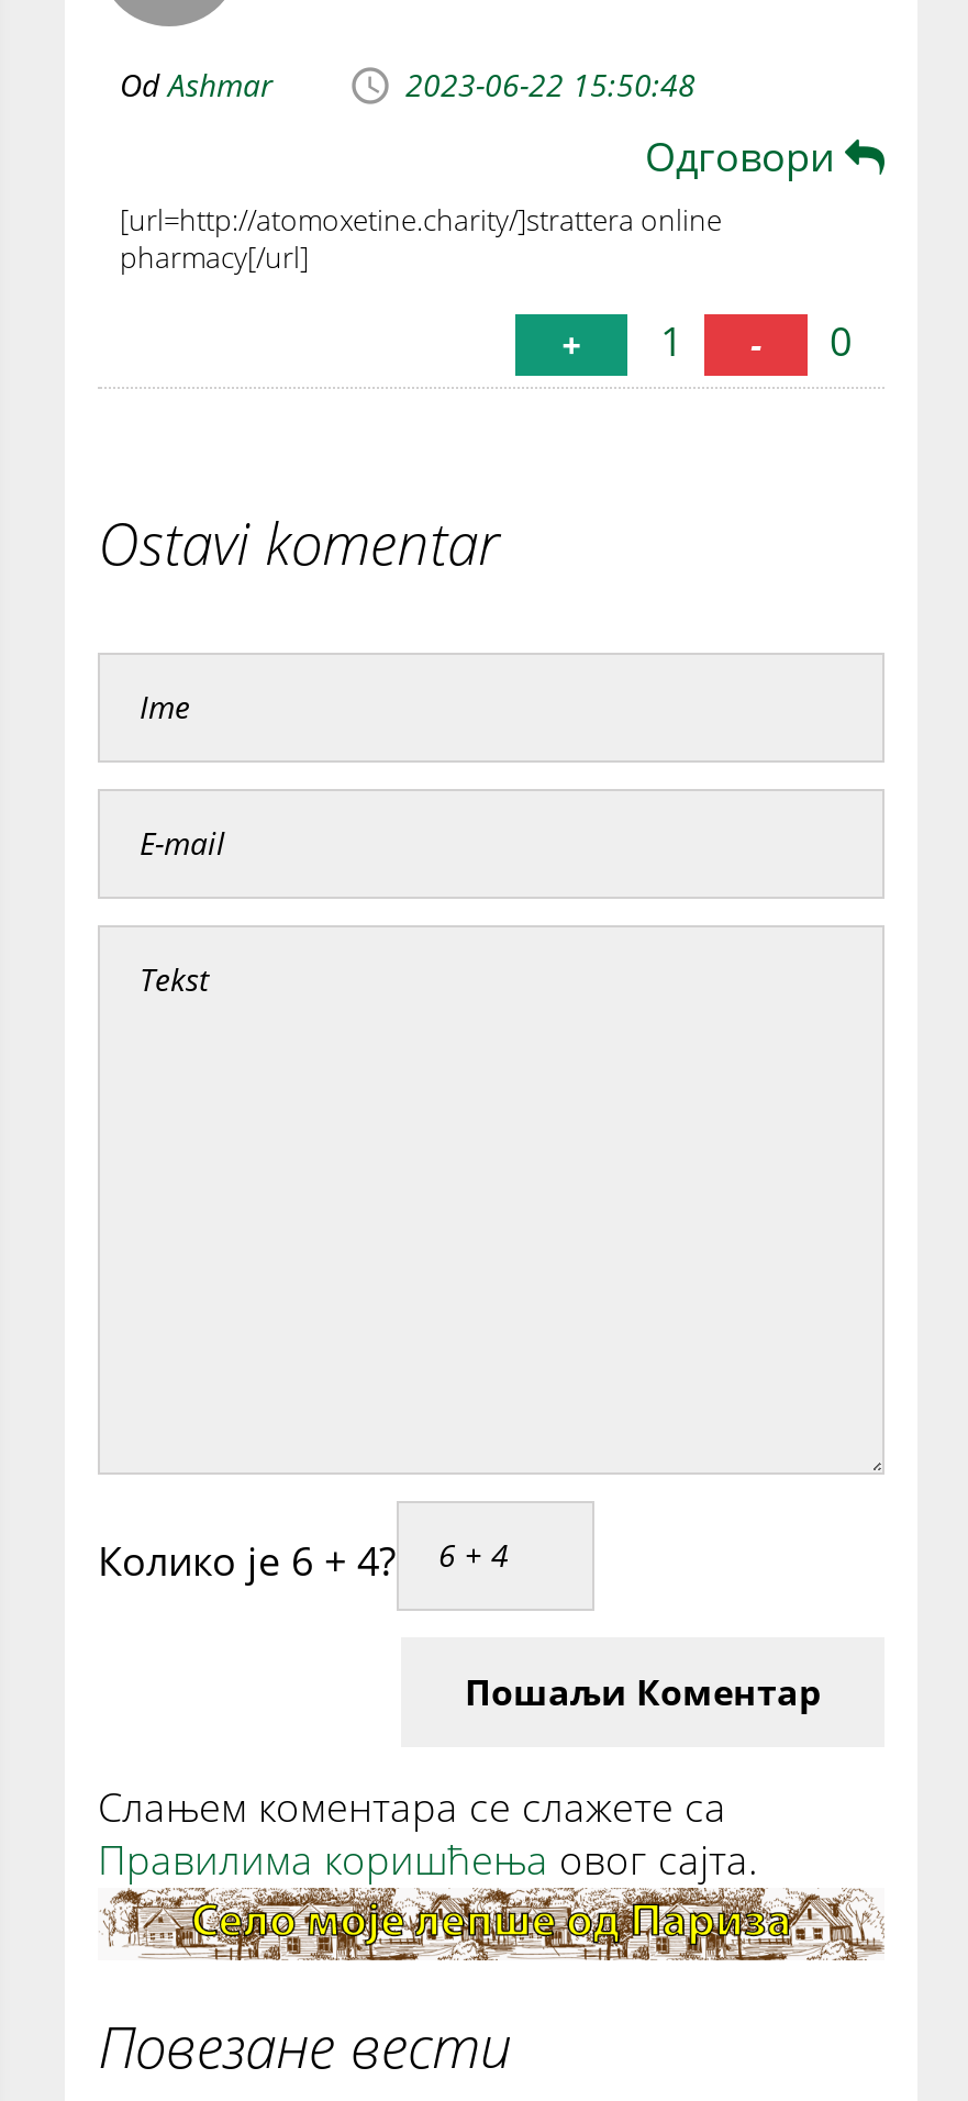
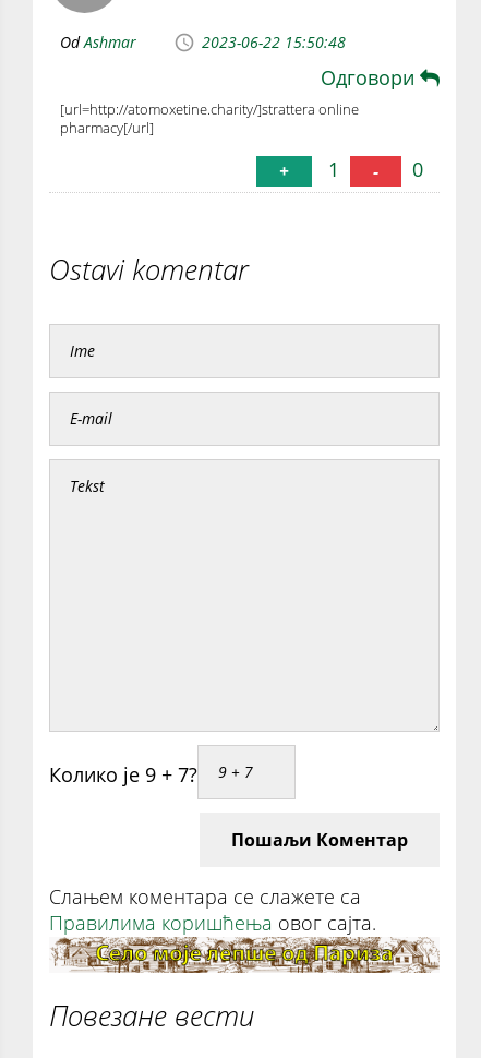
[98,1533,397,1586] Колико је 6 + 4? -> [49,761,197,787] Колико је 9 + 7?

